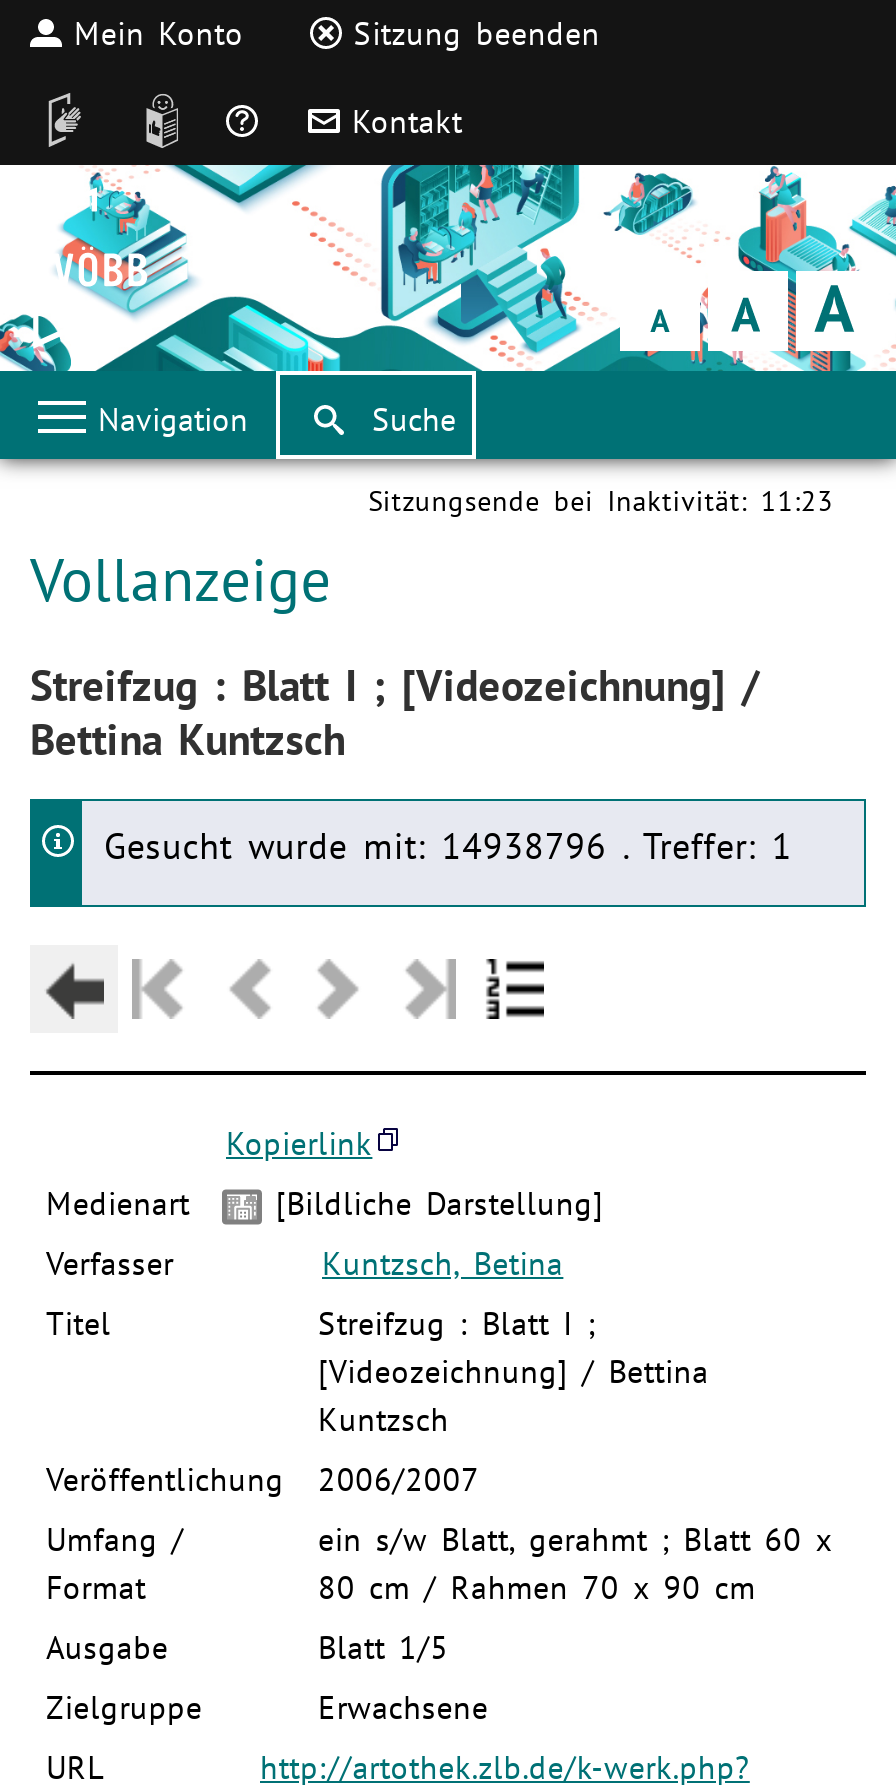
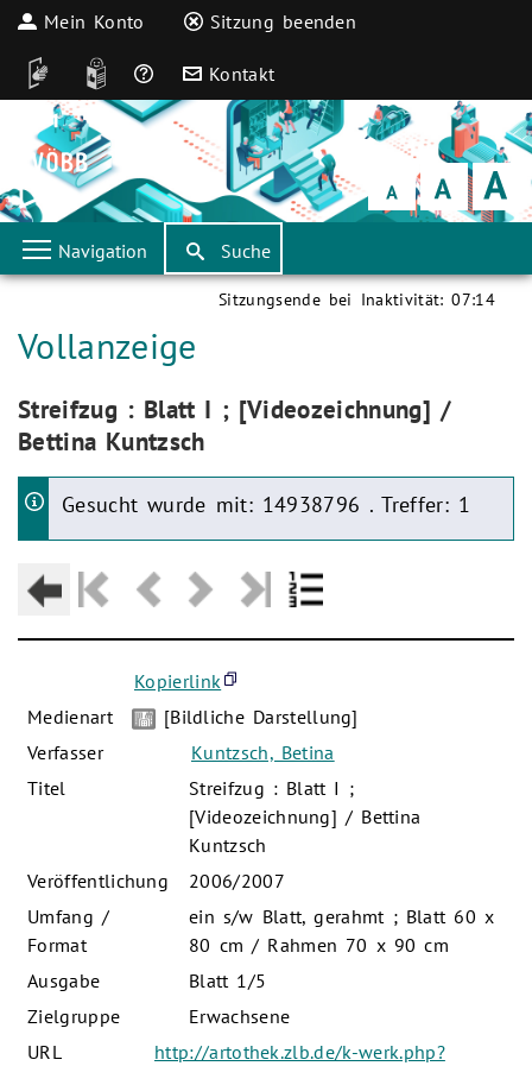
[368,483,834,519] Sitzungsende bei Inaktivität: 11:23 -> [219,289,495,310] Sitzungsende bei Inaktivität: 07:14

